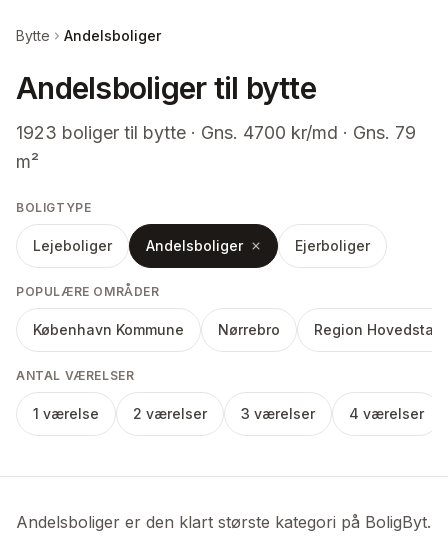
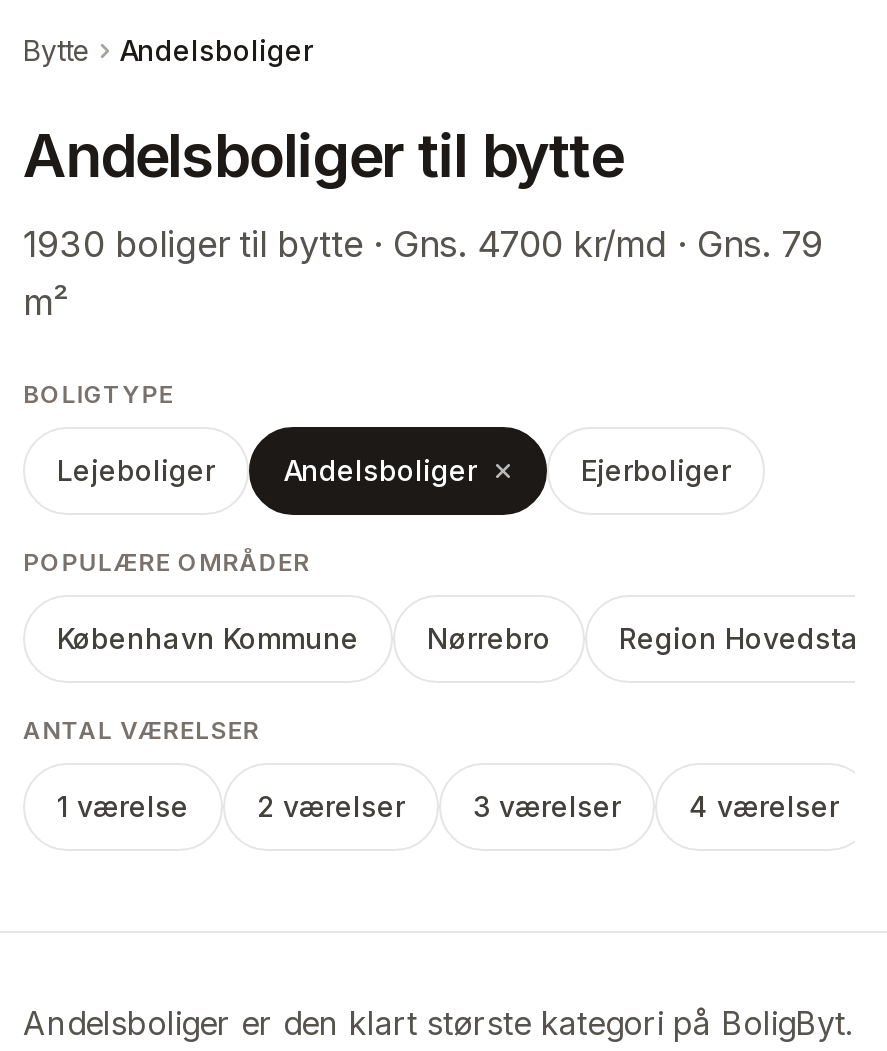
[16,122,416,143] 1923 boliger til bytte · Gns. 4700 kr/md · Gns. 79 -> [23,223,823,265] 1930 boliger til bytte · Gns. 4700 kr/md · Gns. 79

